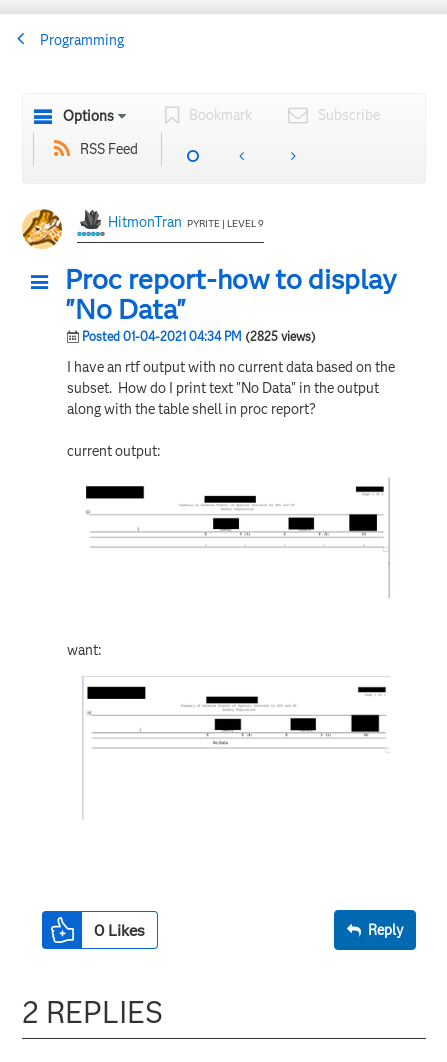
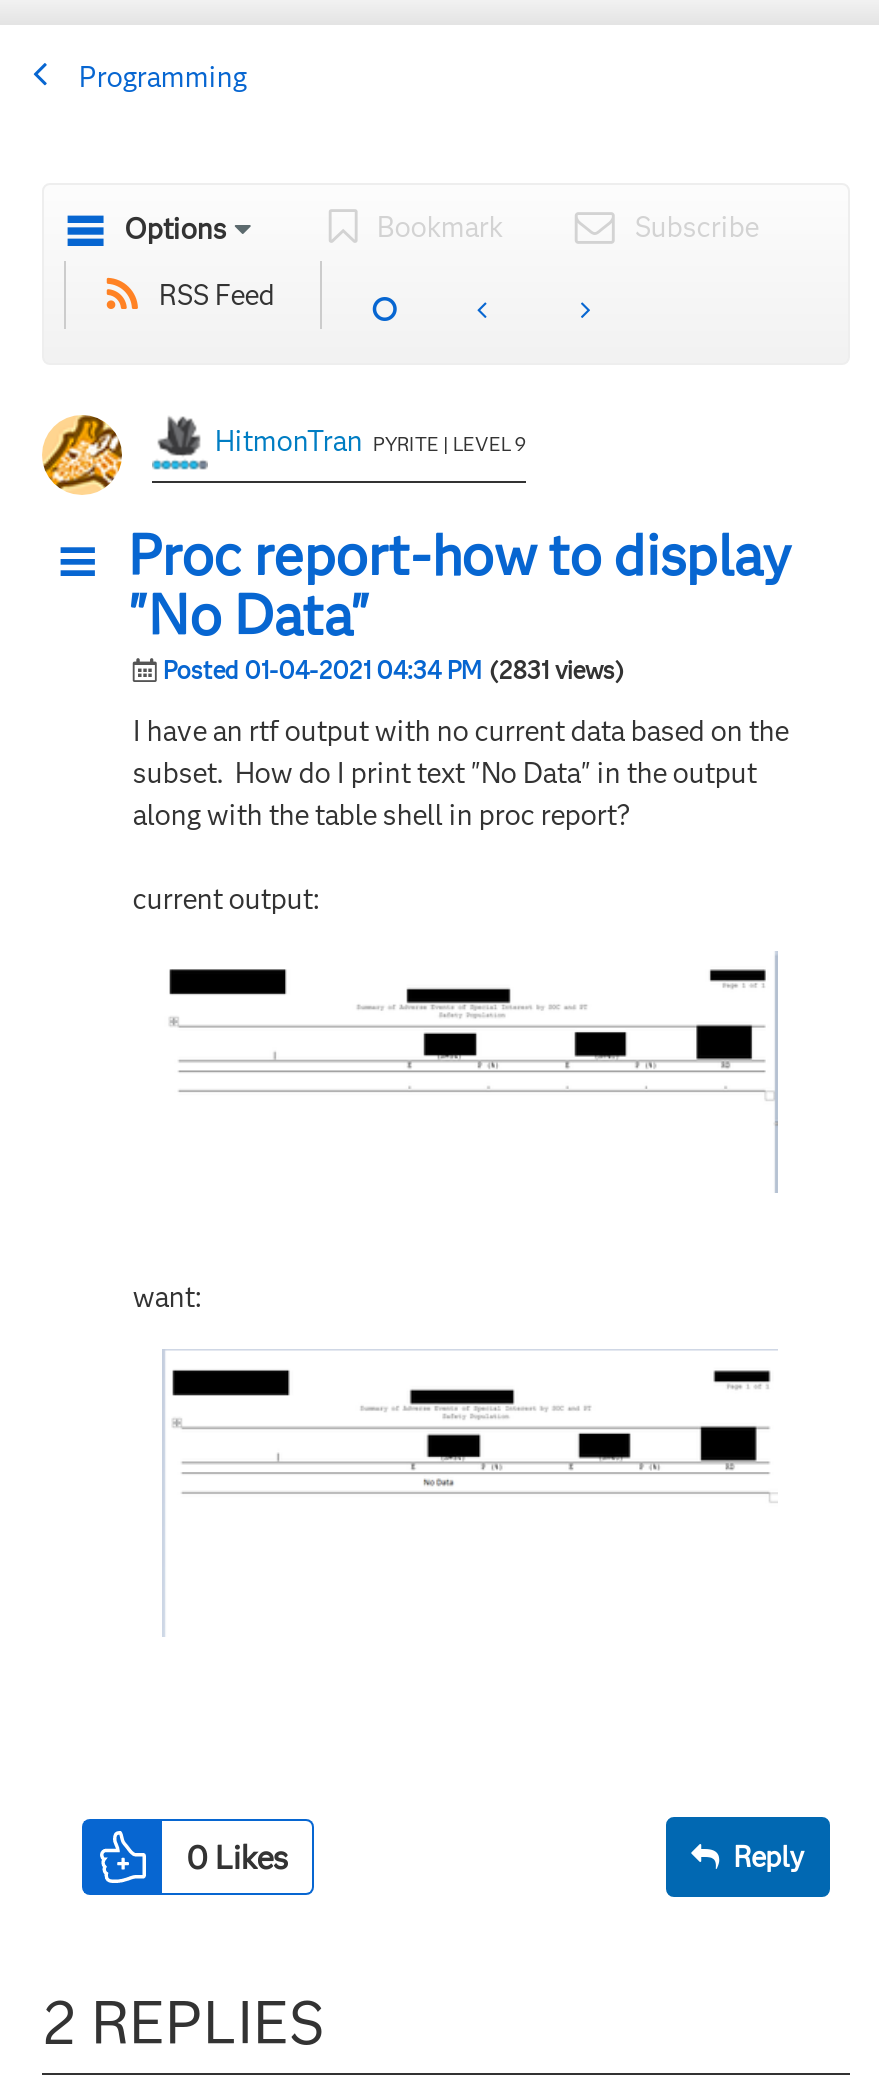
[82,328,316,343] Posted 01-04-2021 04:34 PM (2825 views) -> [163,654,625,684] Posted 01-04-2021 04:34 PM (2831 views)

